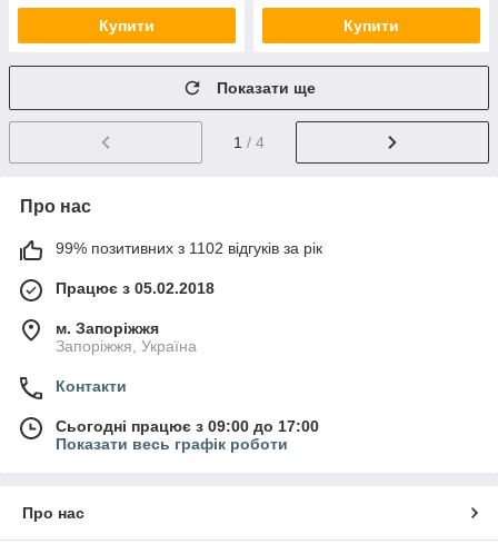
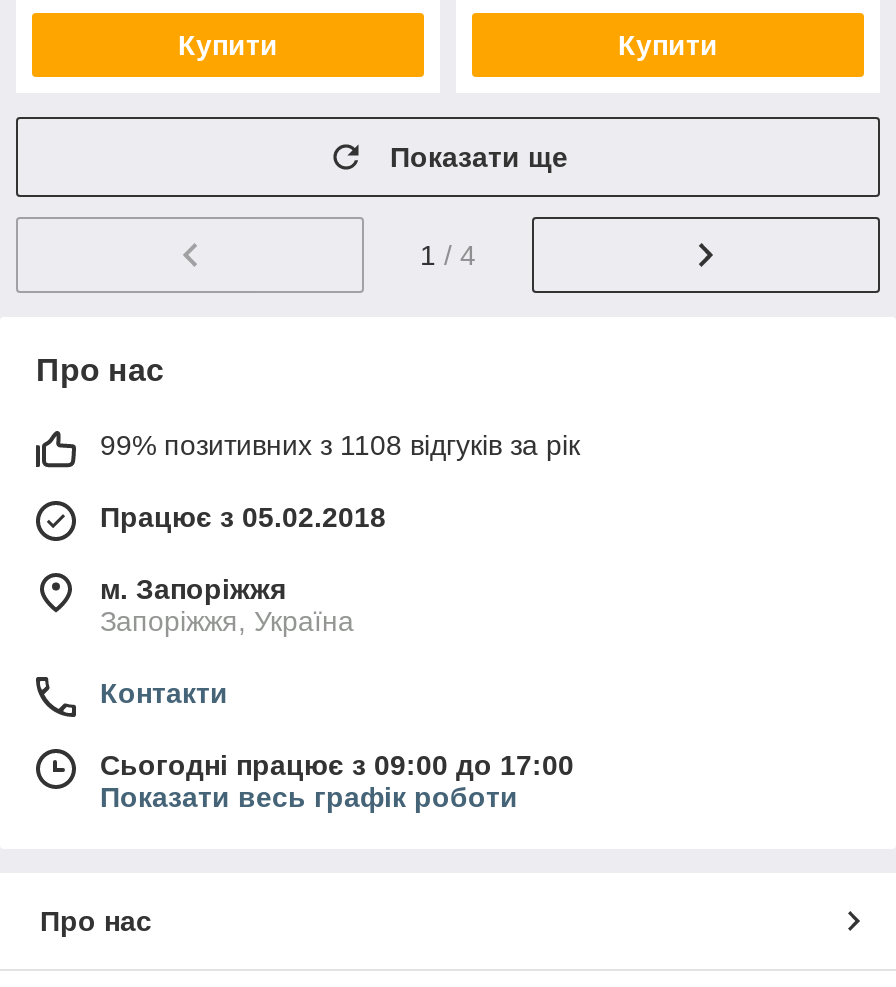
[56,239,322,257] 99% позитивних з 1102 відгуків за рік -> [100,429,580,461] 99% позитивних з 1108 відгуків за рік

